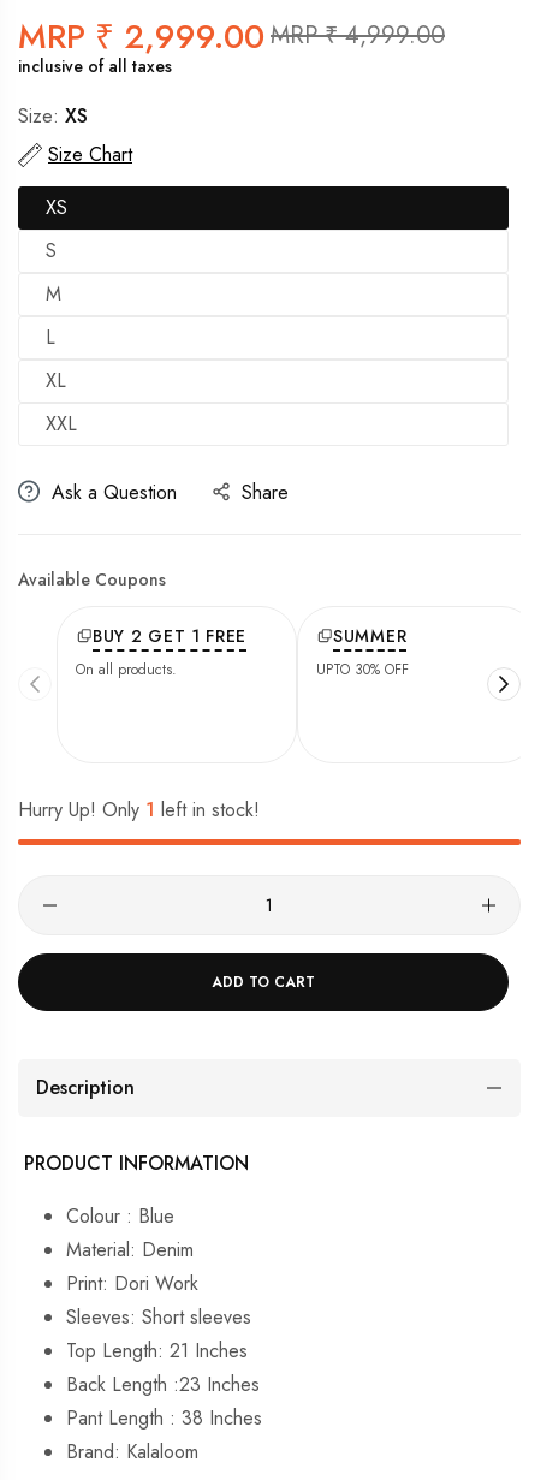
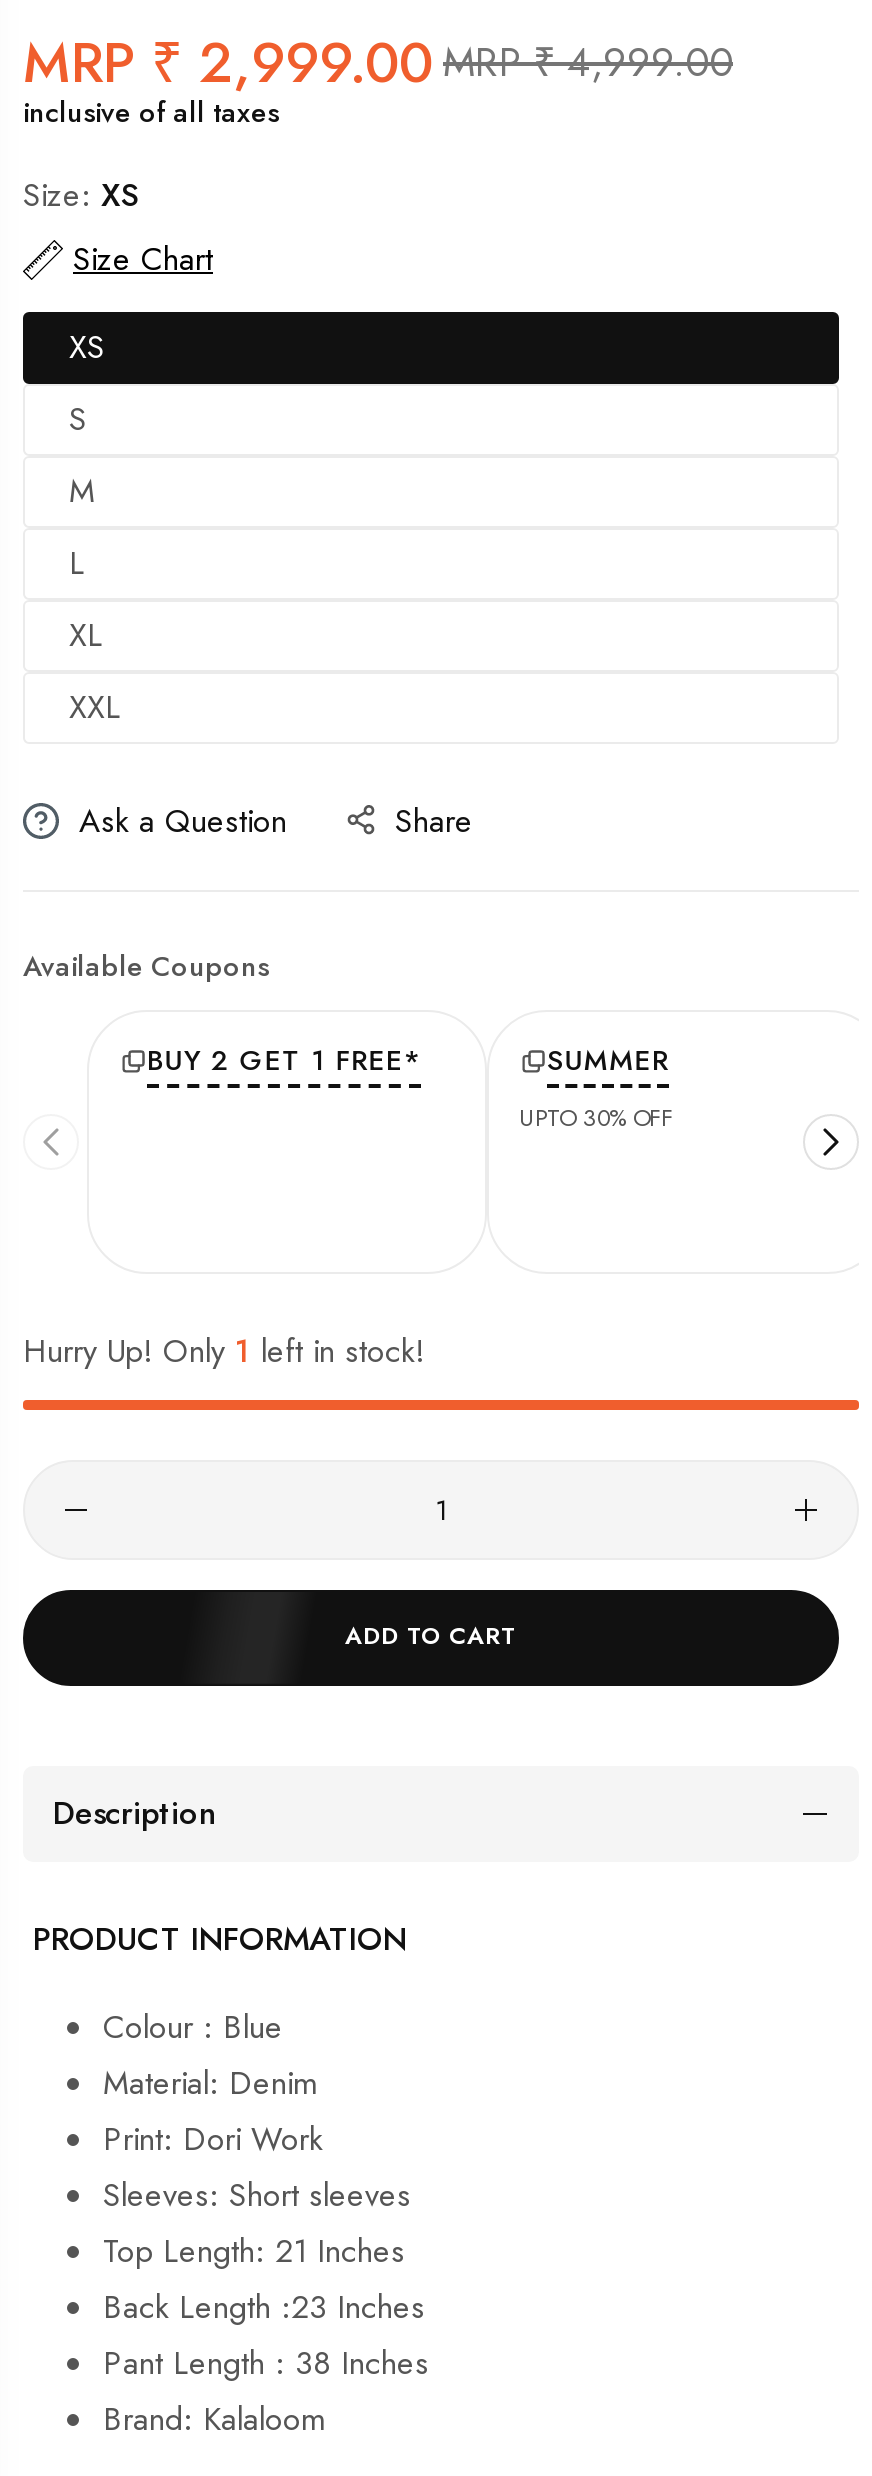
[76,623,247,681] BUY 2 GET 1 FREE | On all products. -> [147,1040,421,1080] BUY 2 GET 1 FREE*

